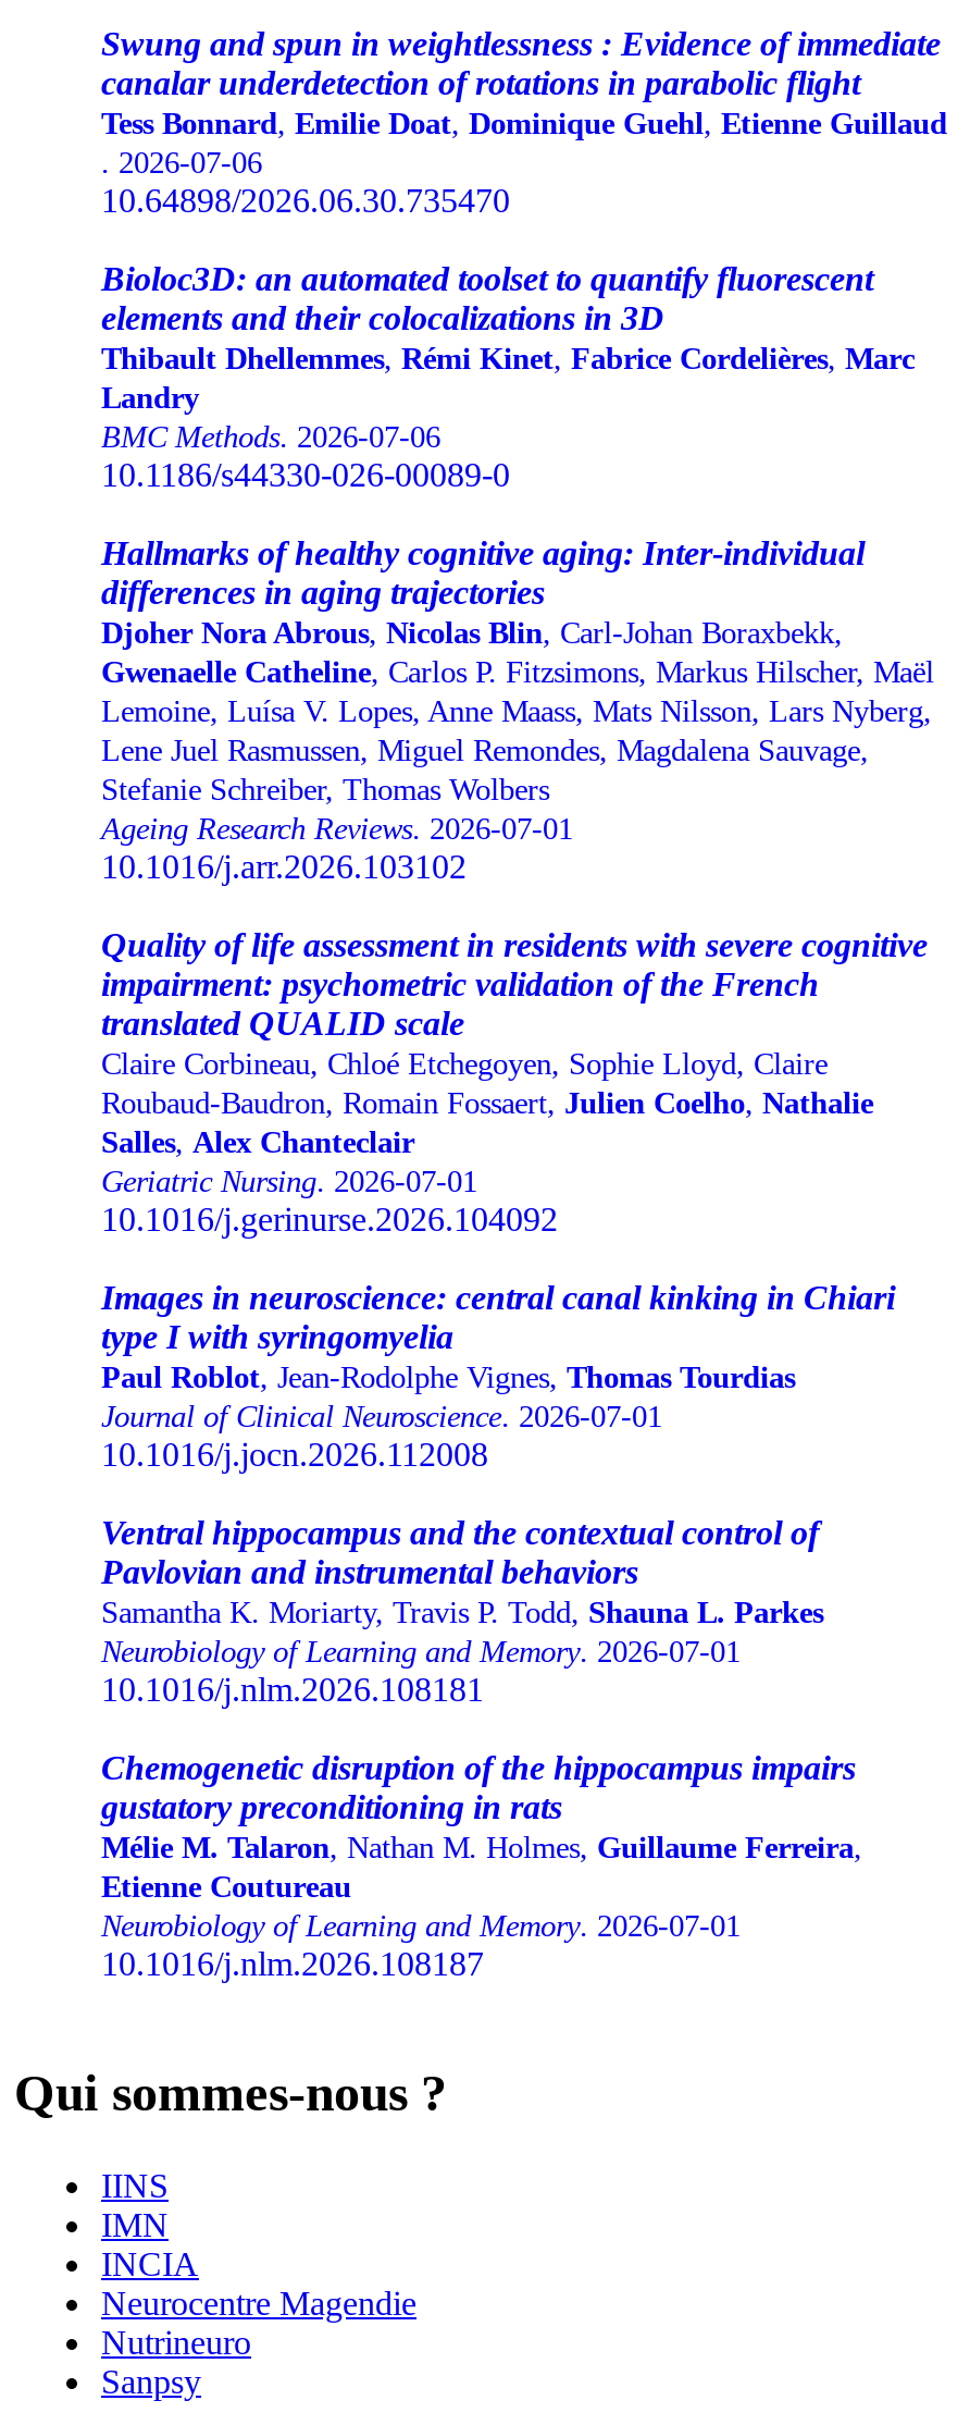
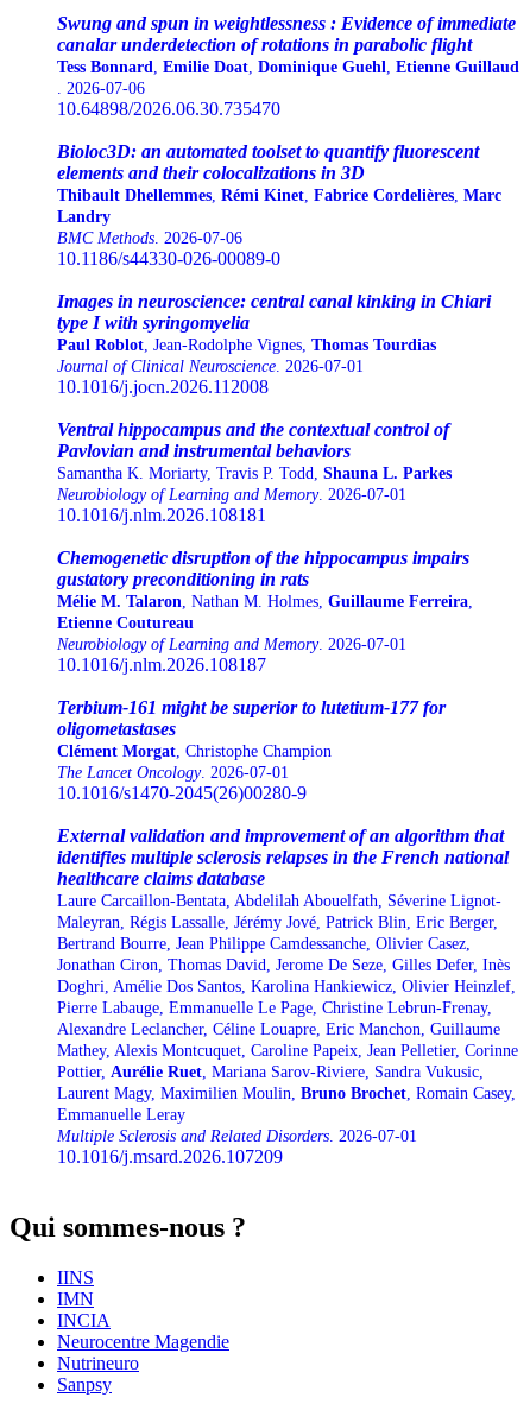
[101,533,934,1236] Hallmarks of healthy cognitive aging: Inter-individual | differences in aging trajectories | Djoher Nora Abrous, Nicolas Blin, Carl-Johan Boraxbekk, | Gwenaelle Catheline, Carlos P. Fitzsimons, Markus Hilscher, Maël | Lemoine, Luísa V. Lopes, Anne Maass, Mats Nilsson, Lars Nyberg, | Lene Juel Rasmussen, Miguel Remondes, Magdalena Sauvage, | Stefanie Schreiber, Thomas Wolbers | Ageing Research Reviews. 2026-07-01 | 10.1016/j.arr.2026.103102 | Quality of life assessment in residents with severe cognitive | impairment: psychometric validation of the French | translated QUALID scale | Claire Corbineau, Chloé Etchegoyen, Sophie Lloyd, Claire | Roubaud-Baudron, Romain Fossaert, Julien Coelho, Nathalie | Salles, Alex Chanteclair | Geriatric Nursing. 2026-07-01 | 10.1016/j.gerinurse.2026.104092 -> none
moved [101,1278,895,1981] -> [57,290,491,674]: Images in neuroscience: central canal kinking in Chiari | type I with syringomyelia | Paul Roblot, Jean-Rodolphe Vignes, Thomas Tourdias | ... | Neurobiology of Learning and Memory. 2026-07-01 | 10.1016/j.nlm.2026.108187
none -> [57,697,518,1166] Terbium-161 might be superior to lutetium-177 for | oligometastases | Clément Morgat, Christophe Champion | The Lancet Oncology. 2026-07-01 | 10.1016/s1470-2045(26)00280-9 | External validation and improvement of an algorithm that | identifies multiple sclerosis relapses in the French national | healthcare claims database | Laure Carcaillon-Bentata, Abdelilah Abouelfath, Séverine Lignot- | Maleyran, Régis Lassalle, Jérémy Jové, Patrick Blin, Eric Berger, | Bertrand Bourre, Jean Philippe Camdessanche, Olivier Casez, | Jonathan Ciron, Thomas David, Jerome De Seze, Gilles Defer, Inès | Doghri, Amélie Dos Santos, Karolina Hankiewicz, Olivier Heinzlef, | Pierre Labauge, Emmanuelle Le Page, Christine Lebrun-Frenay, | Alexandre Leclancher, Céline Louapre, Eric Manchon, Guillaume | Mathey, Alexis Montcuquet, Caroline Papeix, Jean Pelletier, Corinne | Pottier, Aurélie Ruet, Mariana Sarov-Riviere, Sandra Vukusic, | Laurent Magy, Maximilien Moulin, Bruno Brochet, Romain Casey, | Emmanuelle Leray | Multiple Sclerosis and Related Disorders. 2026-07-01 | 10.1016/j.msard.2026.107209

